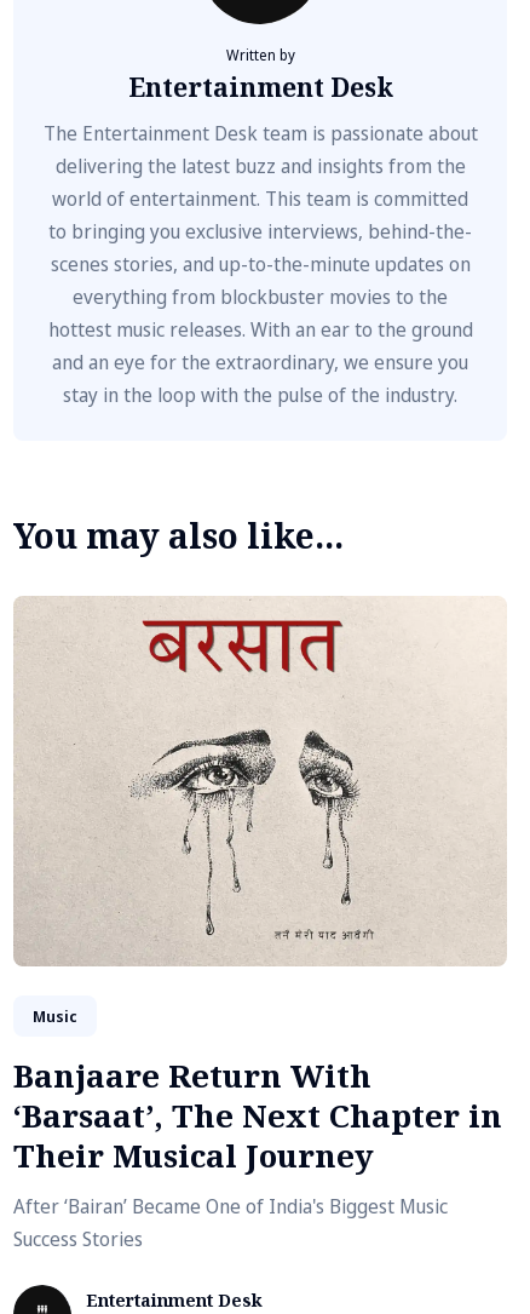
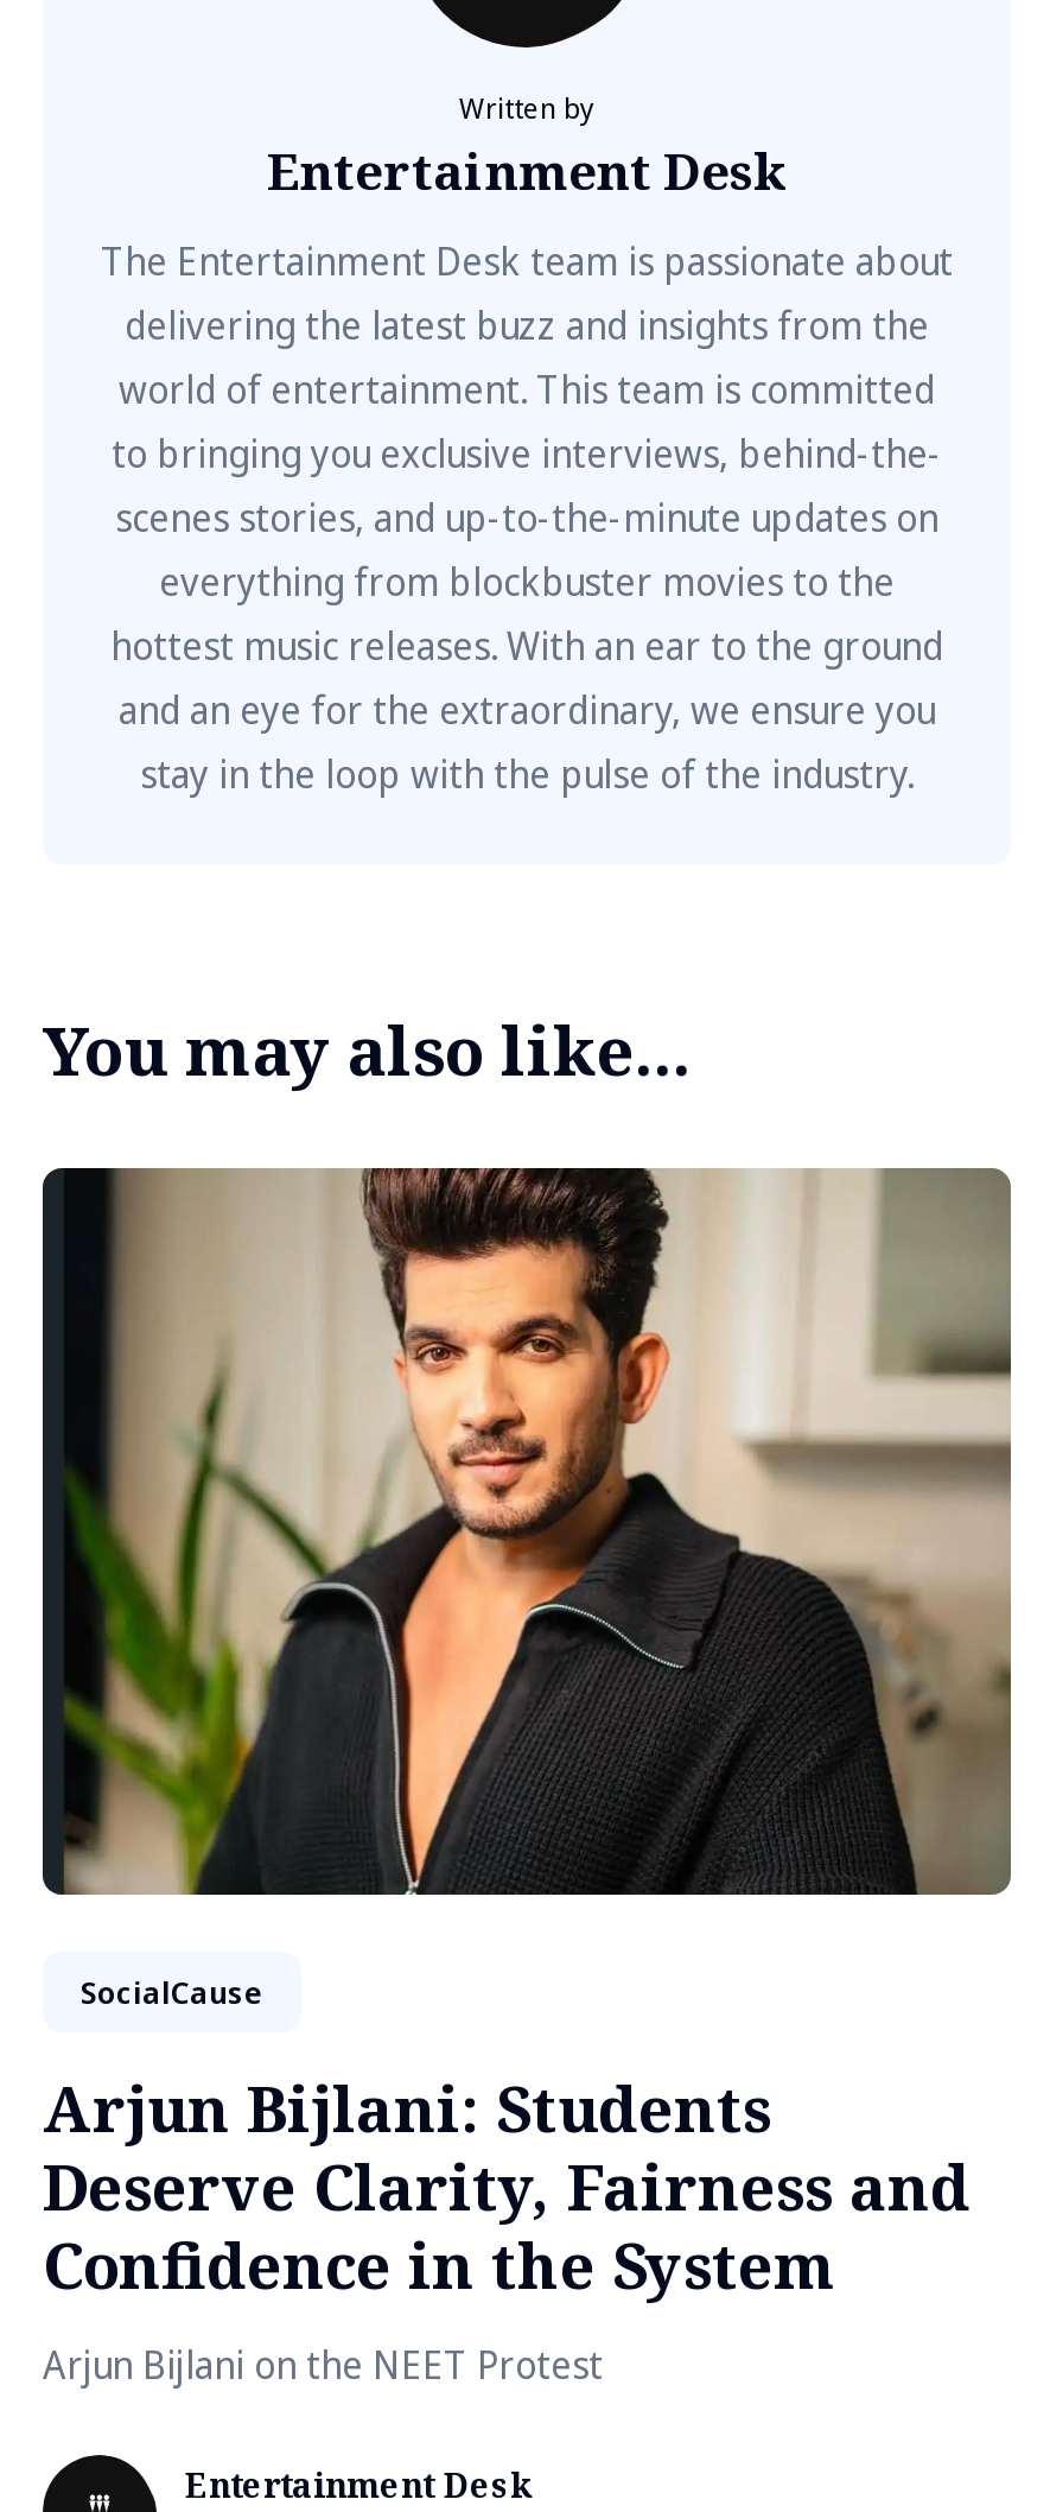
[13,596,507,1027] [image] | Music -> [40,1166,1013,2013] [image] | SocialCause
[13,1054,502,1252] Banjaare Return With | ‘Barsaat’, The Next Chapter in | Their Musical Journey | After ‘Bairan’ Became One of India's Biggest Music | Success Stories -> [43,2066,971,2391] Arjun Bijlani: Students | Deserve Clarity, Fairness and | Confidence in the System | Arjun Bijlani on the NEET Protest

